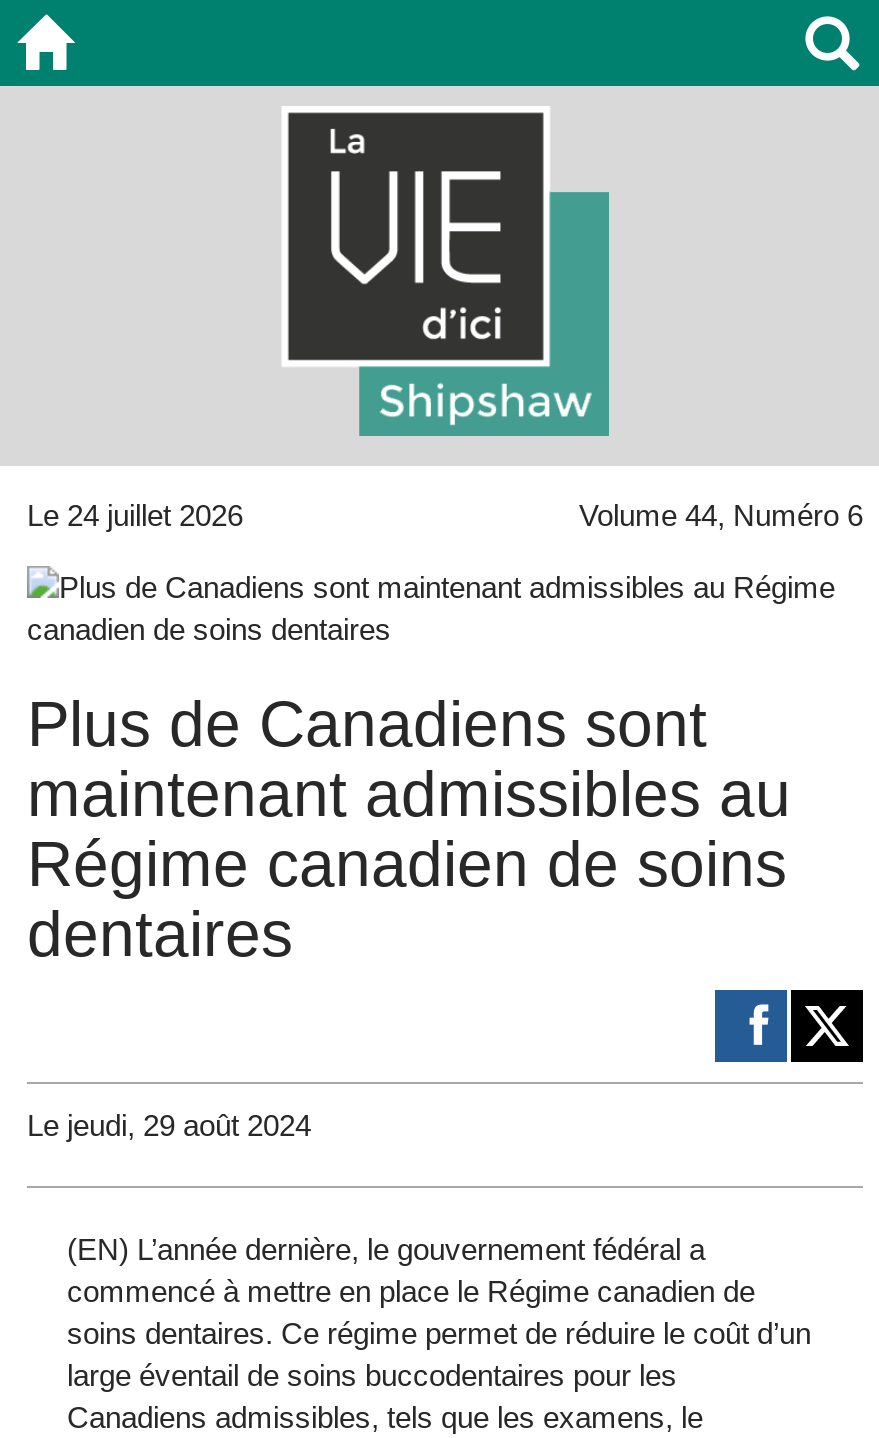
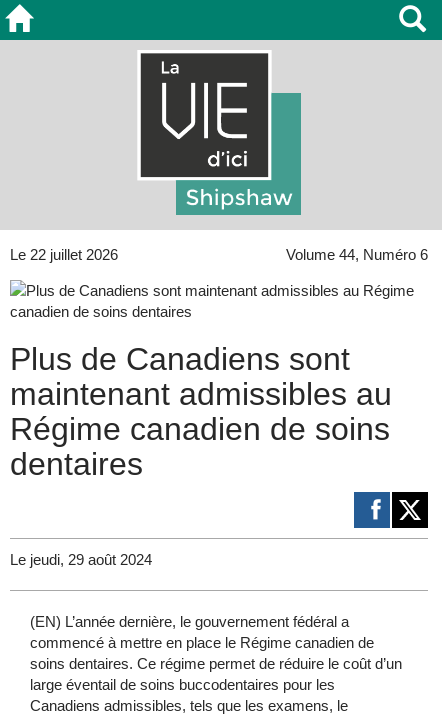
[27,498,243,532] Le 24 juillet 2026 -> [10,246,118,263] Le 22 juillet 2026

